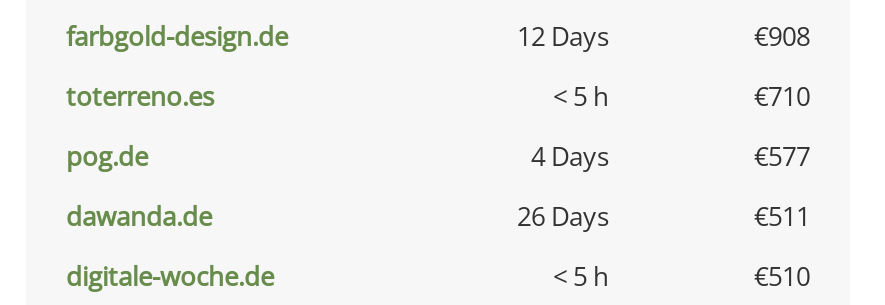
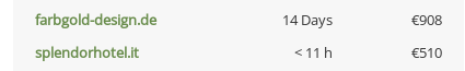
[517,18,609,54] 12 Days -> [282,10,332,29] 14 Days
[66,78,810,294] toterreno.es | < 5 h | €710 | pog.de | 4 Days | €577 | dawanda.de | 26 Days | €511 | digitale-woche.de | < 5 h -> [35,43,332,62] splendorhotel.it | < 11 h

